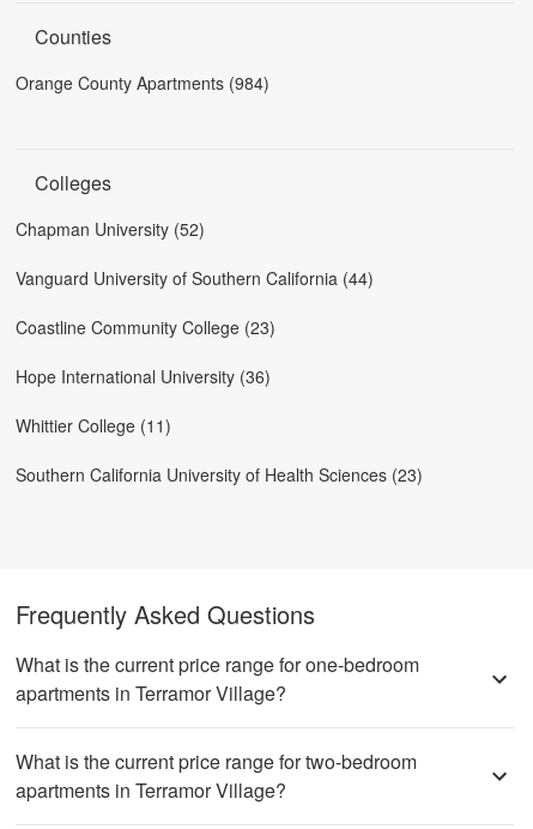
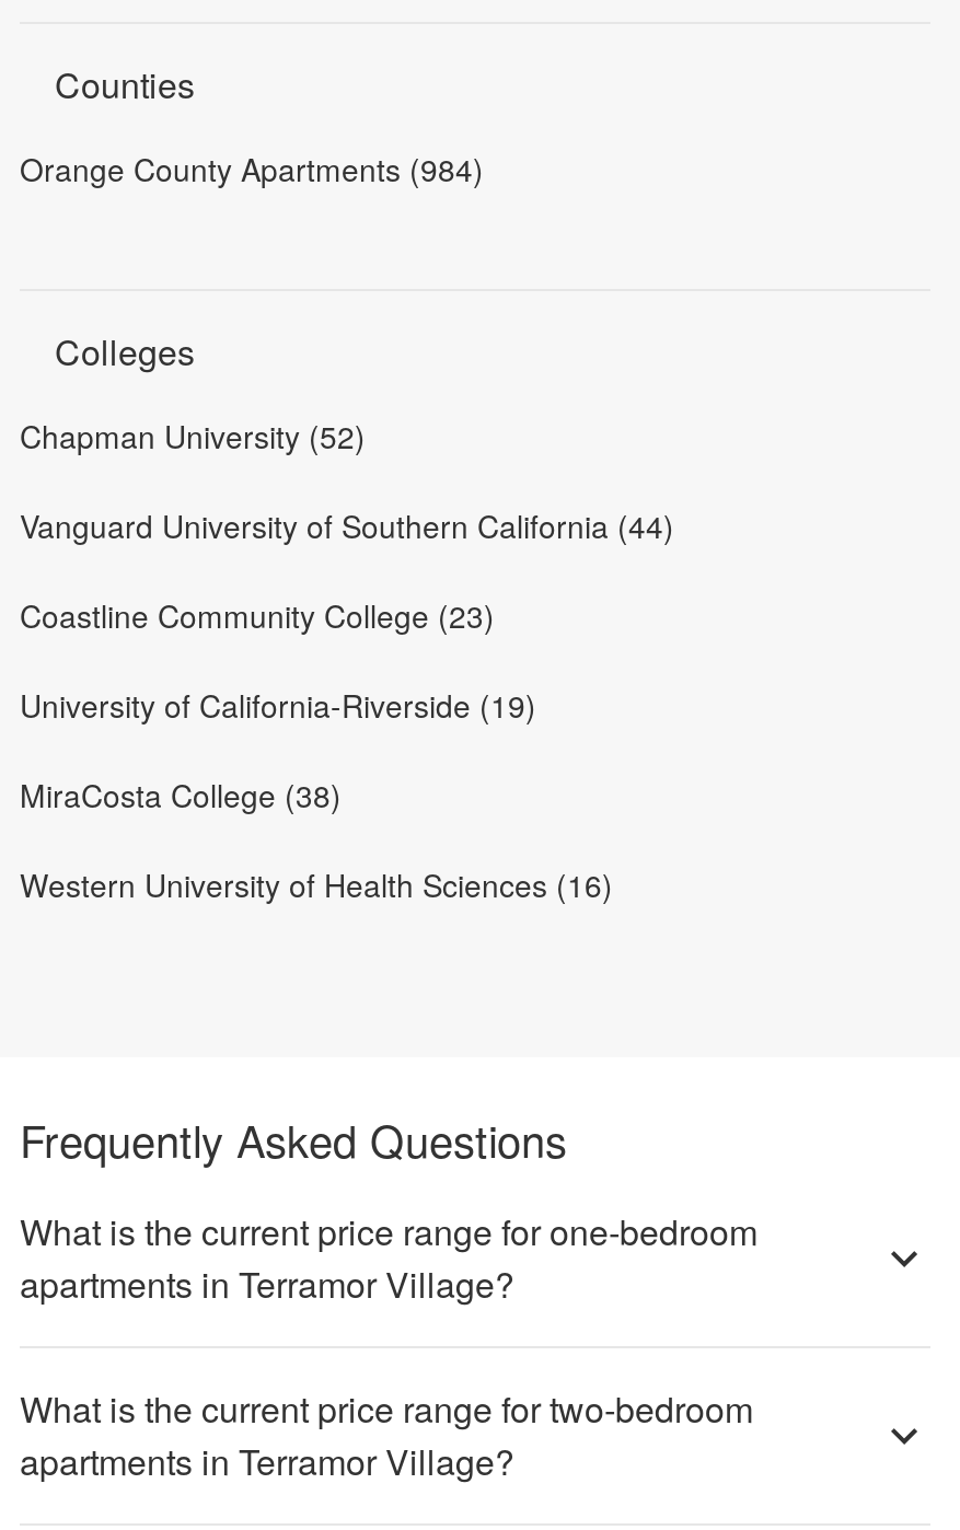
[16,364,271,388] Hope International University (36) -> [20,683,536,727] University of California-Riverside (19)
[16,413,171,437] Whittier College (11) -> [20,773,342,816] MiraCosta College (38)
[16,462,423,486] Southern California University of Health Sciences (23) -> [20,862,613,906] Western University of Health Sciences (16)

